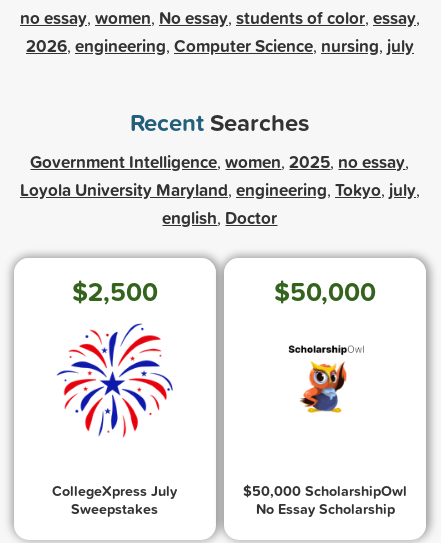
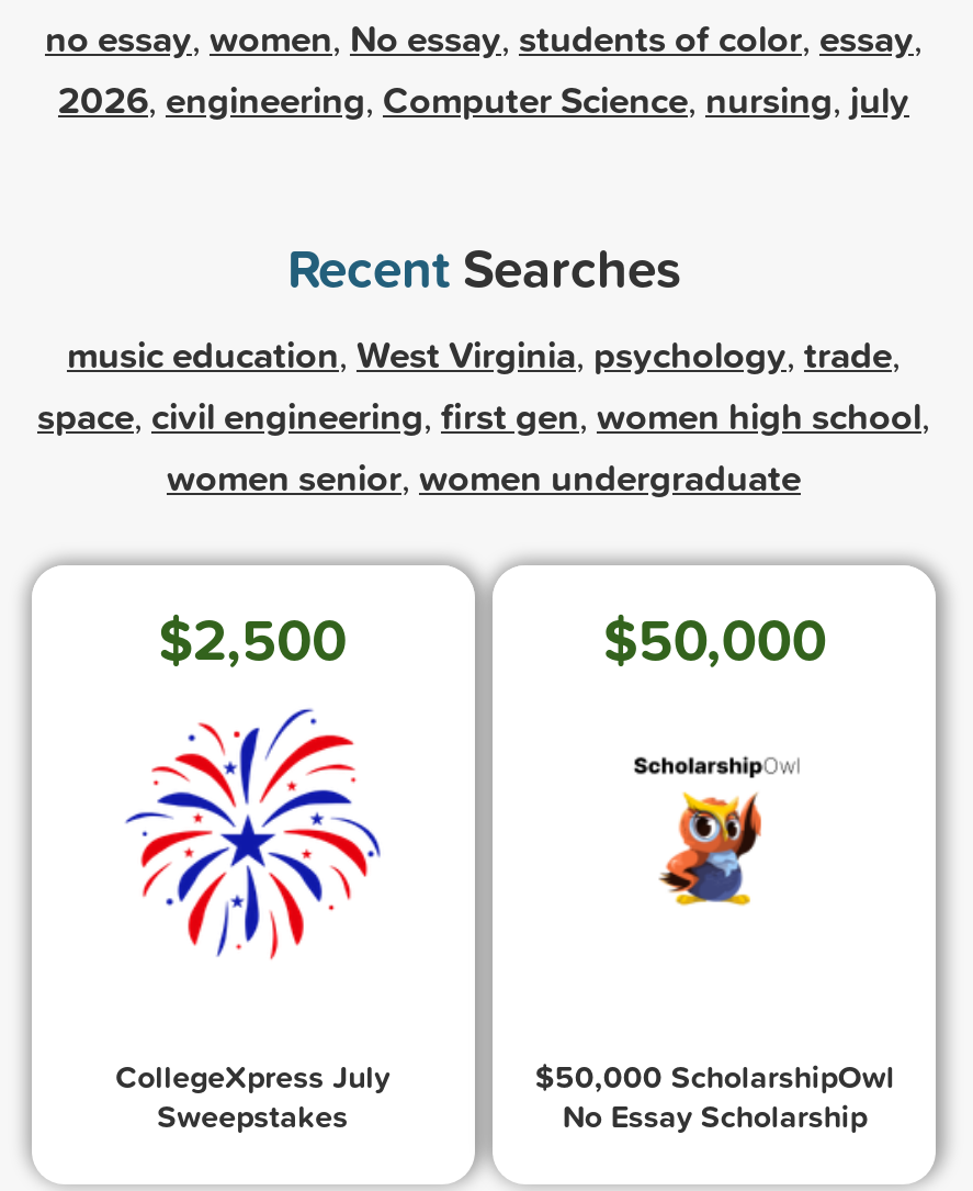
[20,149,420,230] Government Intelligence, women, 2025, no essay, | Loyola University Maryland, engineering, Tokyo, july, | english, Doctor -> [37,326,930,504] music education, West Virginia, psychology, trade, | space, civil engineering, first gen, women high school, | women senior, women undergraduate

